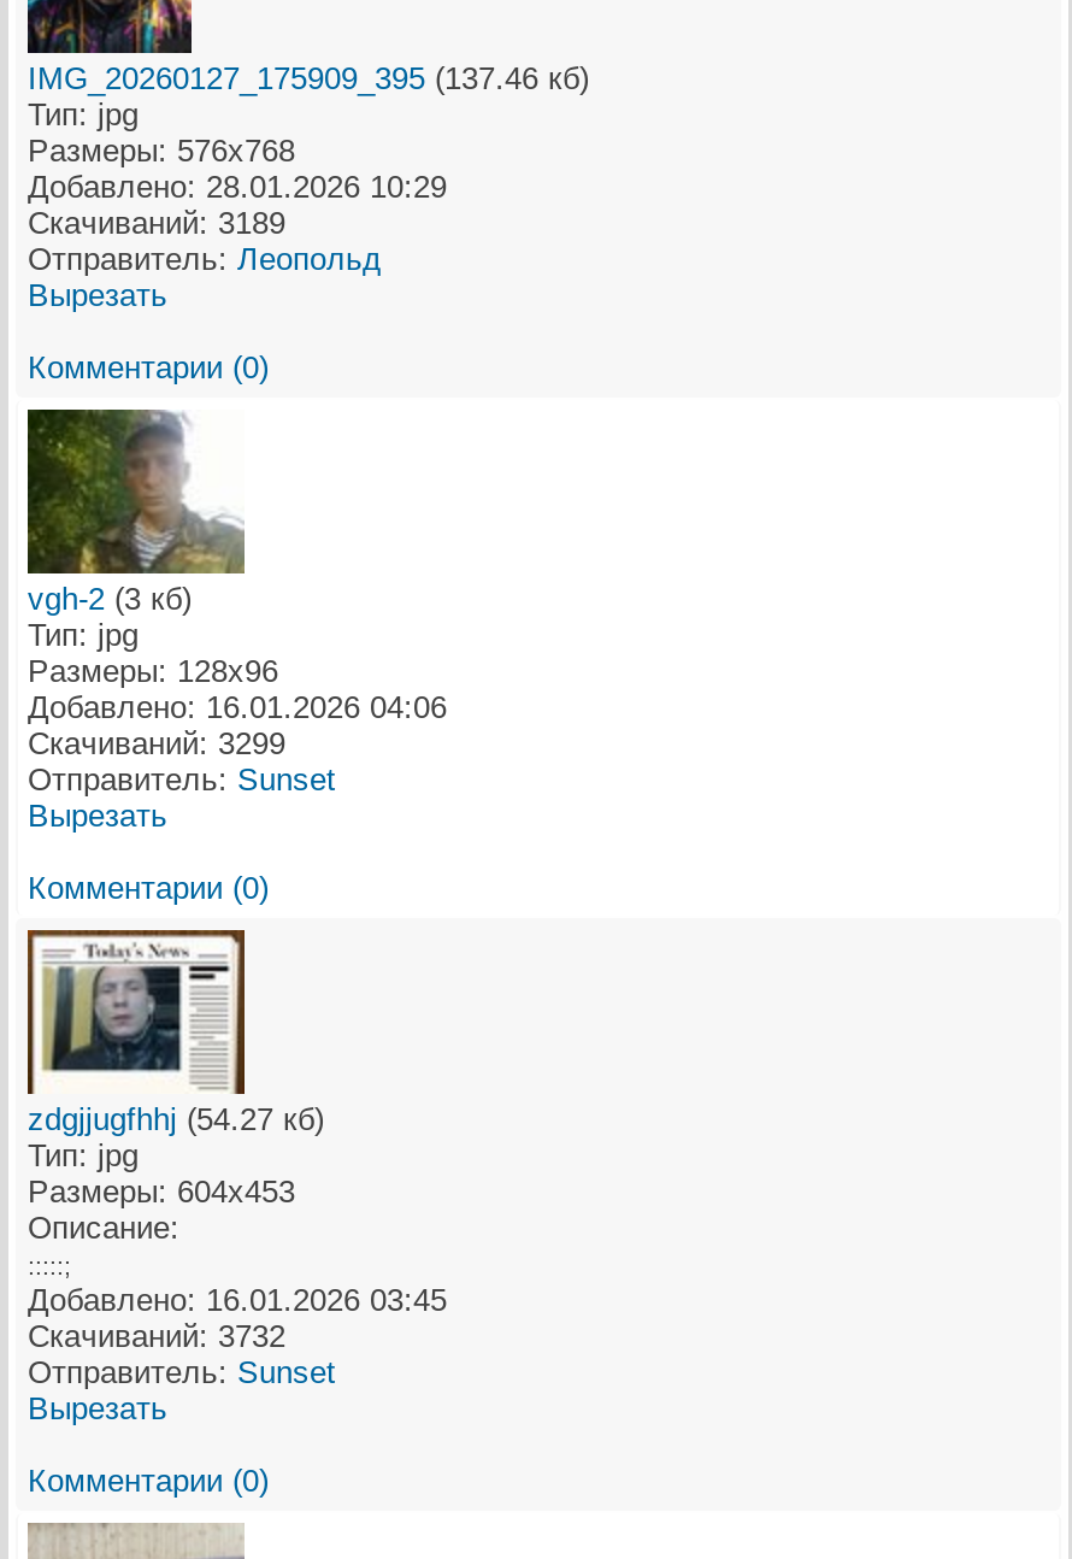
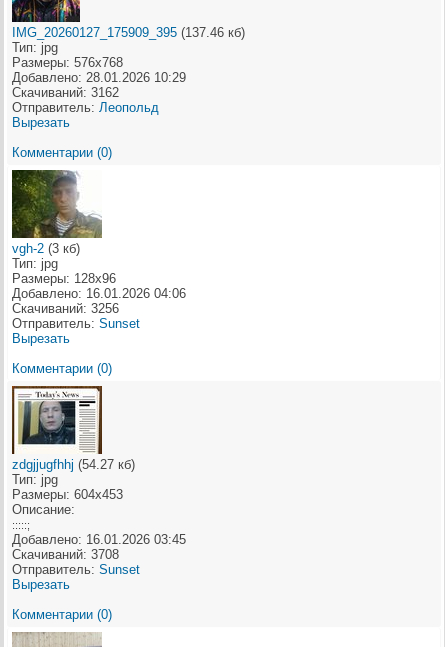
[28,205,285,241] Скачиваний: 3189 -> [12,85,119,100] Скачиваний: 3162
[28,725,285,761] Скачиваний: 3299 -> [12,301,119,316] Скачиваний: 3256
[28,1318,285,1354] Скачиваний: 3732 -> [12,547,119,562] Скачиваний: 3708

